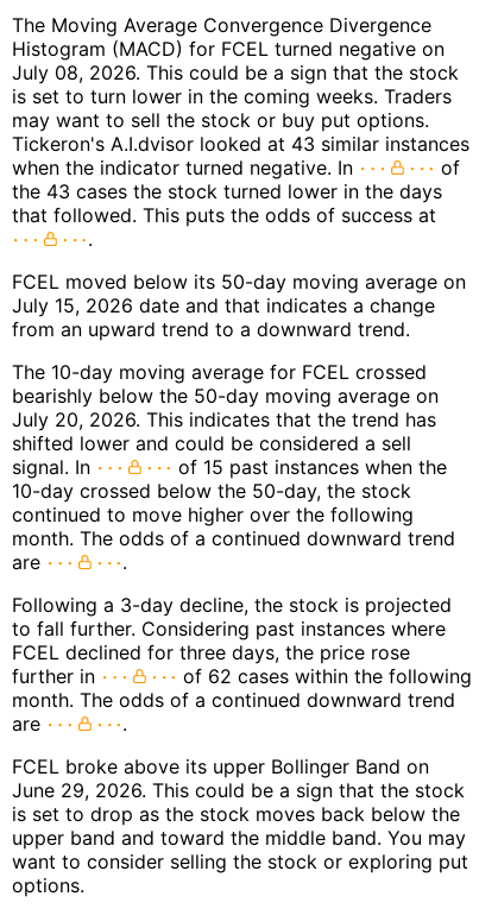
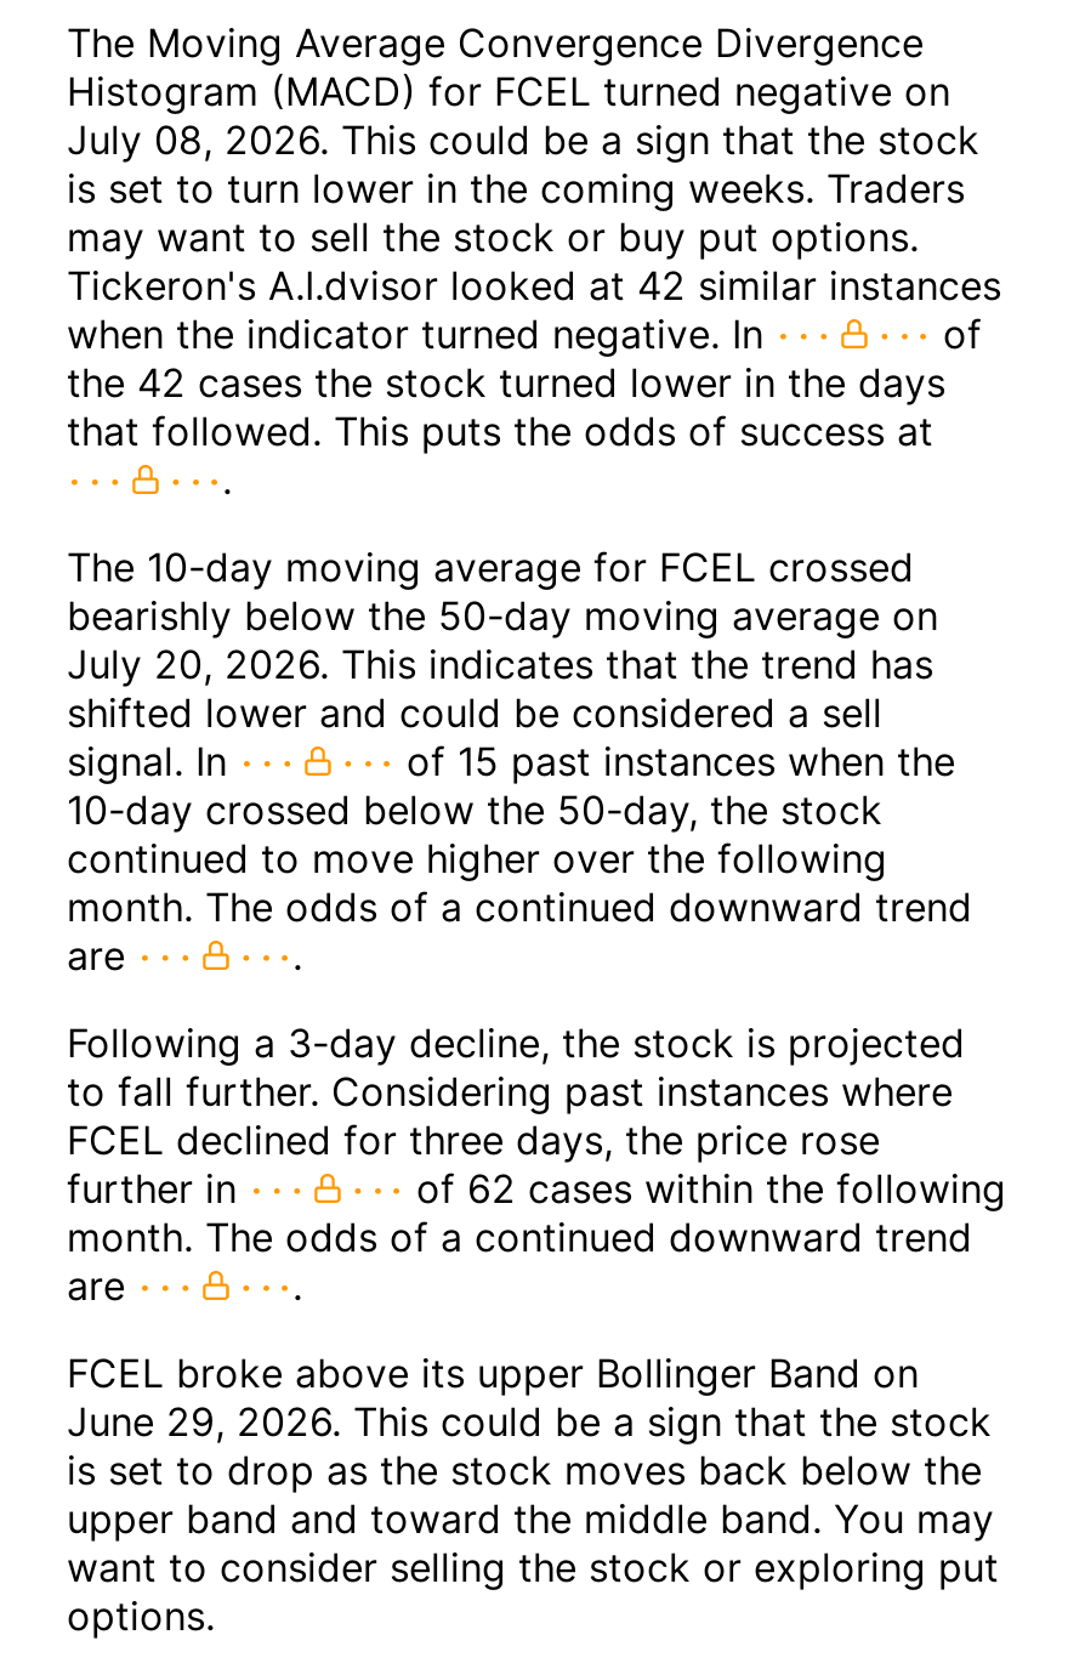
[12,131,469,155] Tickeron's A.I.dvisor looked at 43 similar instances -> [67,261,1001,310] Tickeron's A.I.dvisor looked at 42 similar instances
[12,179,442,203] the 43 cases the stock turned lower in the days -> [67,358,945,407] the 42 cases the stock turned lower in the days
[12,269,466,341] FCEL moved below its 50-day moving average on | July 15, 2026 date and that indicates a change | from an upward trend to a downward trend. -> none

